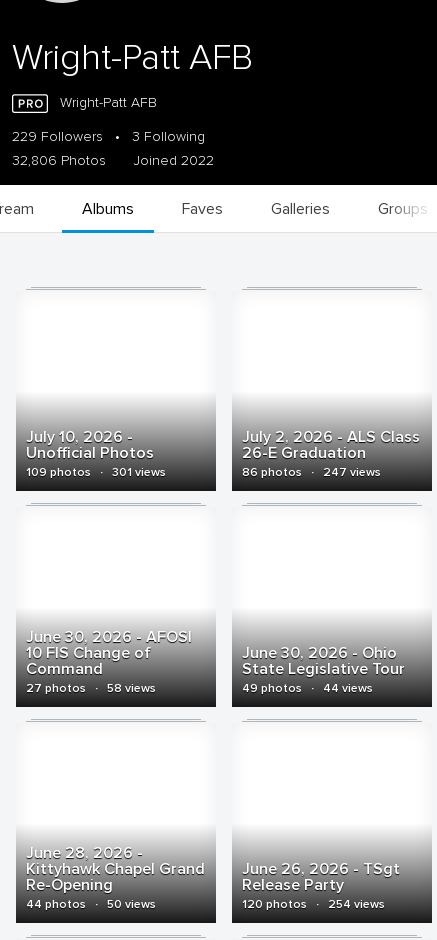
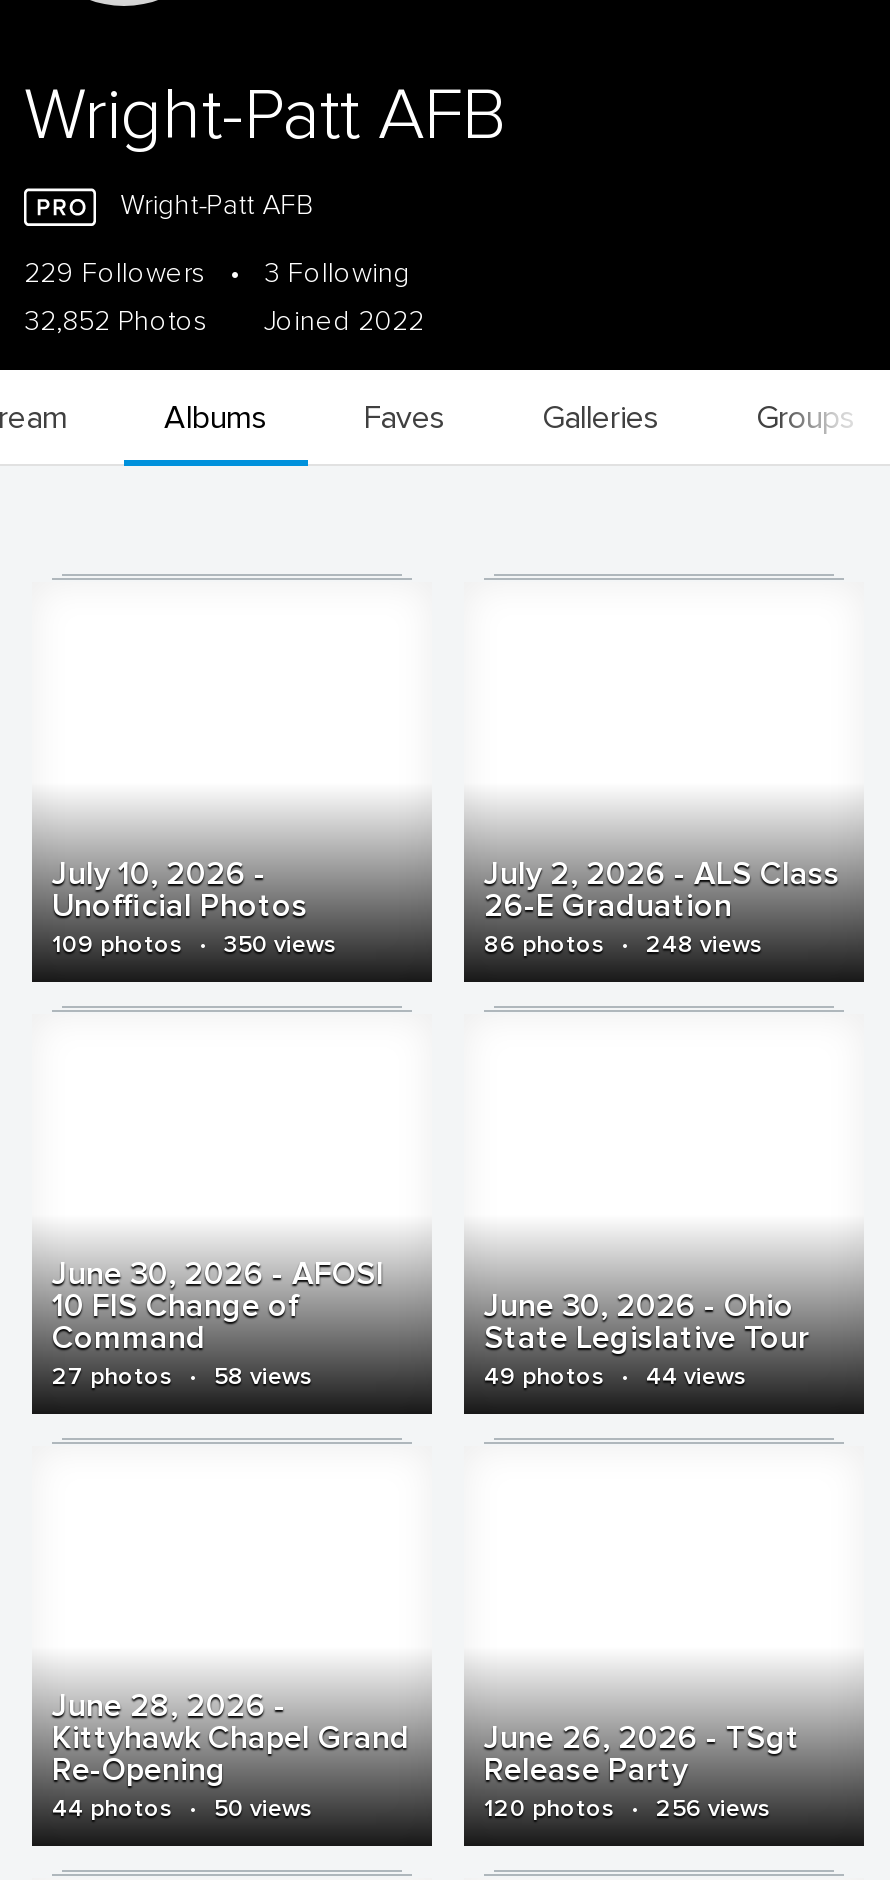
[12,152,214,169] 32,806 Photos Joined 2022 -> [24,304,424,338] 32,852 Photos Joined 2022
[26,465,166,480] 109 photos · 301 views -> [52,930,336,960] 109 photos · 350 views
[242,465,381,480] 86 photos · 247 views -> [484,930,762,960] 86 photos · 248 views
[242,897,385,912] 120 photos · 254 views -> [484,1794,770,1824] 120 photos · 256 views

